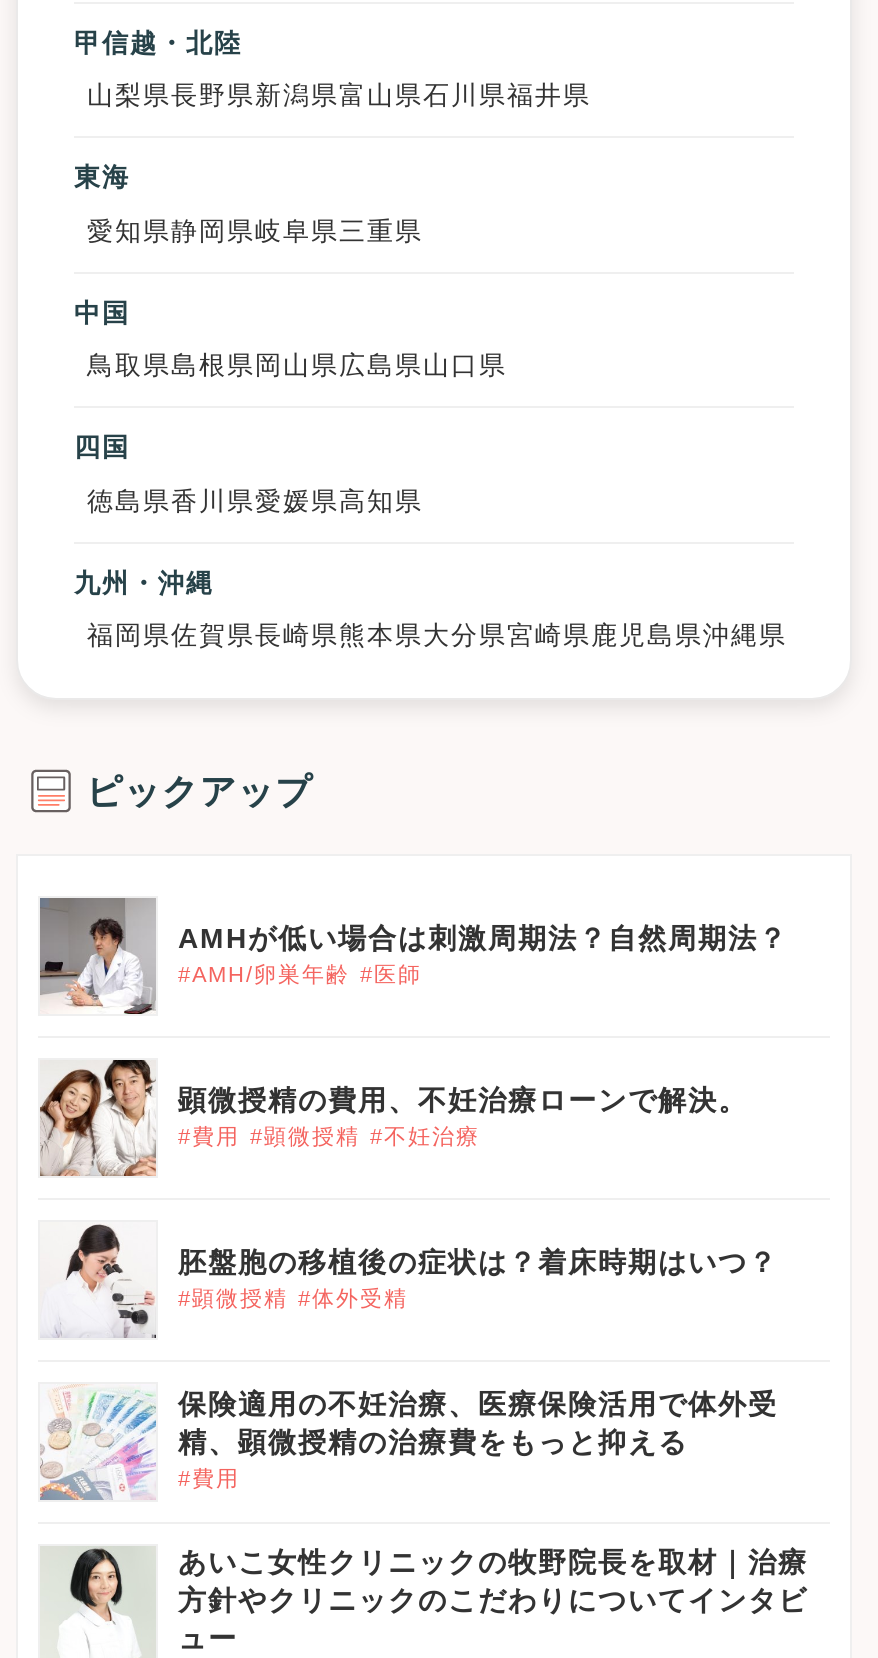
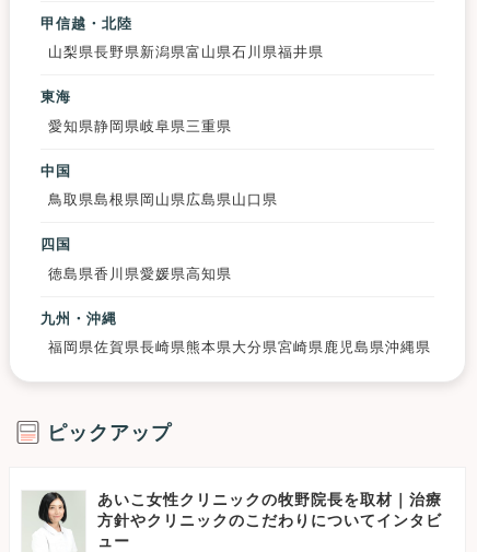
[38,896,788,1030] [image] | AMHが低い場合は刺激周期法？自然周期法？ | #AMH/卵巣年齢 #医師 -> none
[38,1058,748,1178] [image] | 顕微授精の費用、不妊治療ローンで解決。 | #費用 #顕微授精 #不妊治療 -> none
[42,1214,778,1490] [image] | 胚盤胞の移植後の症状は？着床時期はいつ？ | #顕微授精 #体外受精 | 保険適用の不妊治療、医療保険活用で体外受 | 精、顕微授精の治療費をもっと抑える | #費用 -> none
[40,1384,150,1502] [image] -> none

